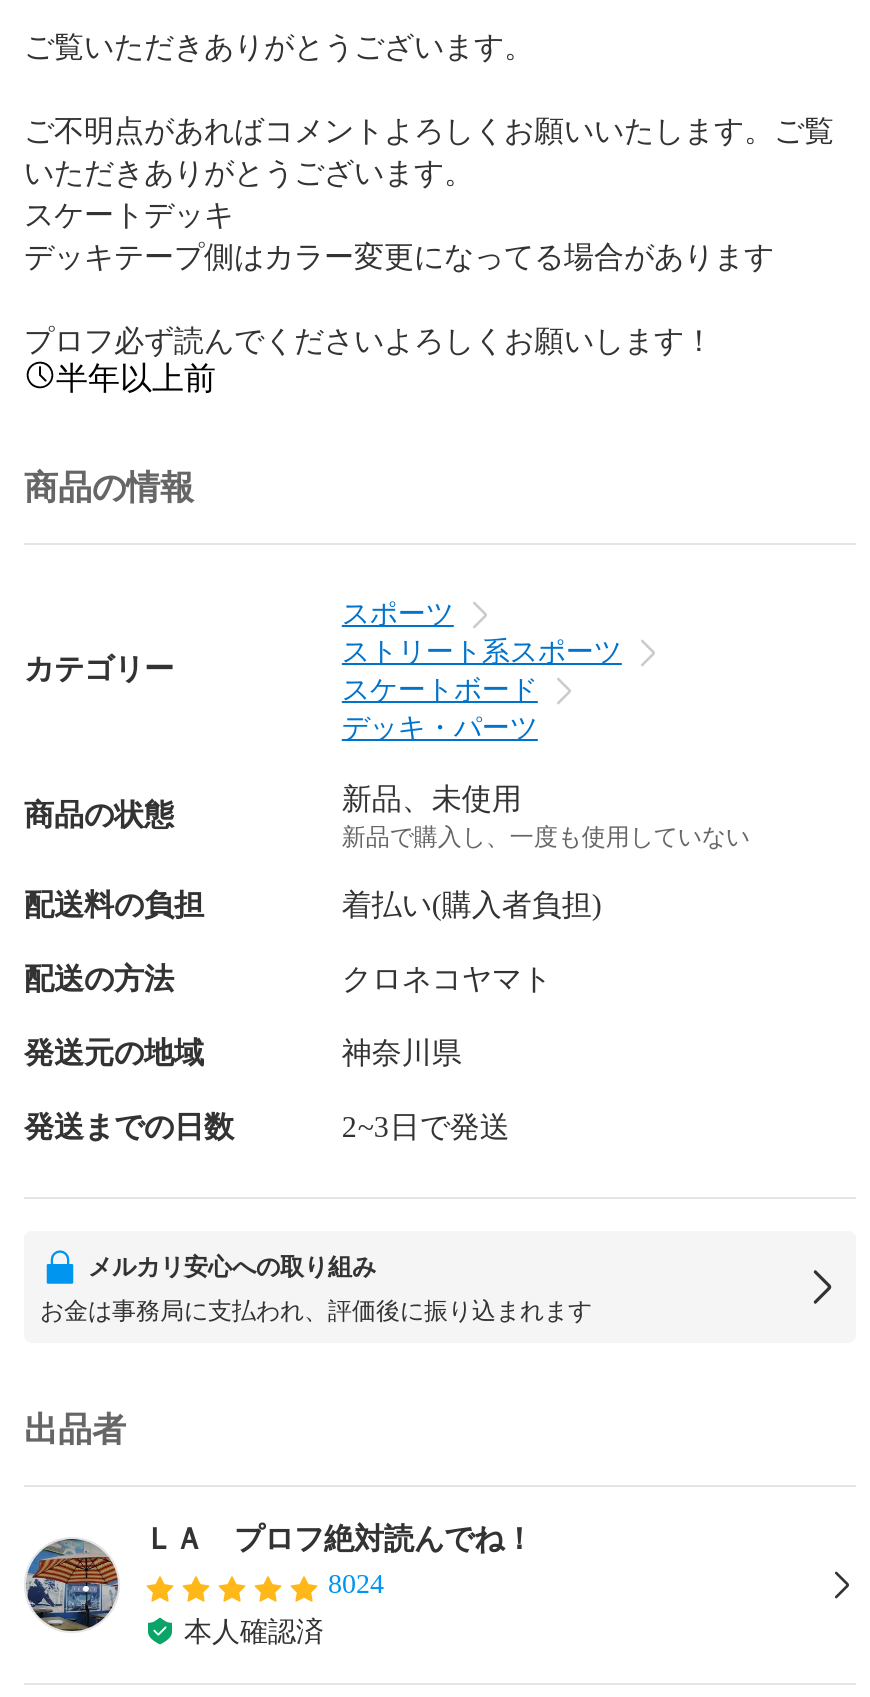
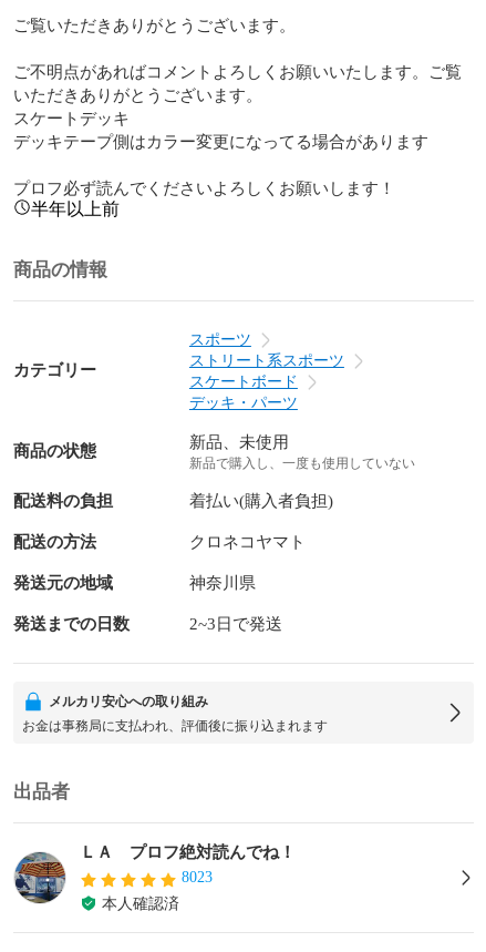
[328,1568,384,1598] 8024 -> [182,869,213,885] 8023

